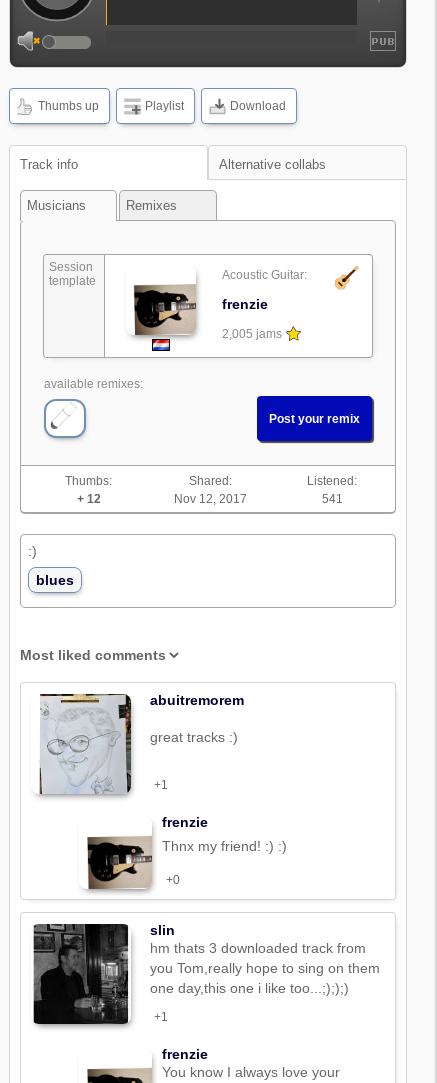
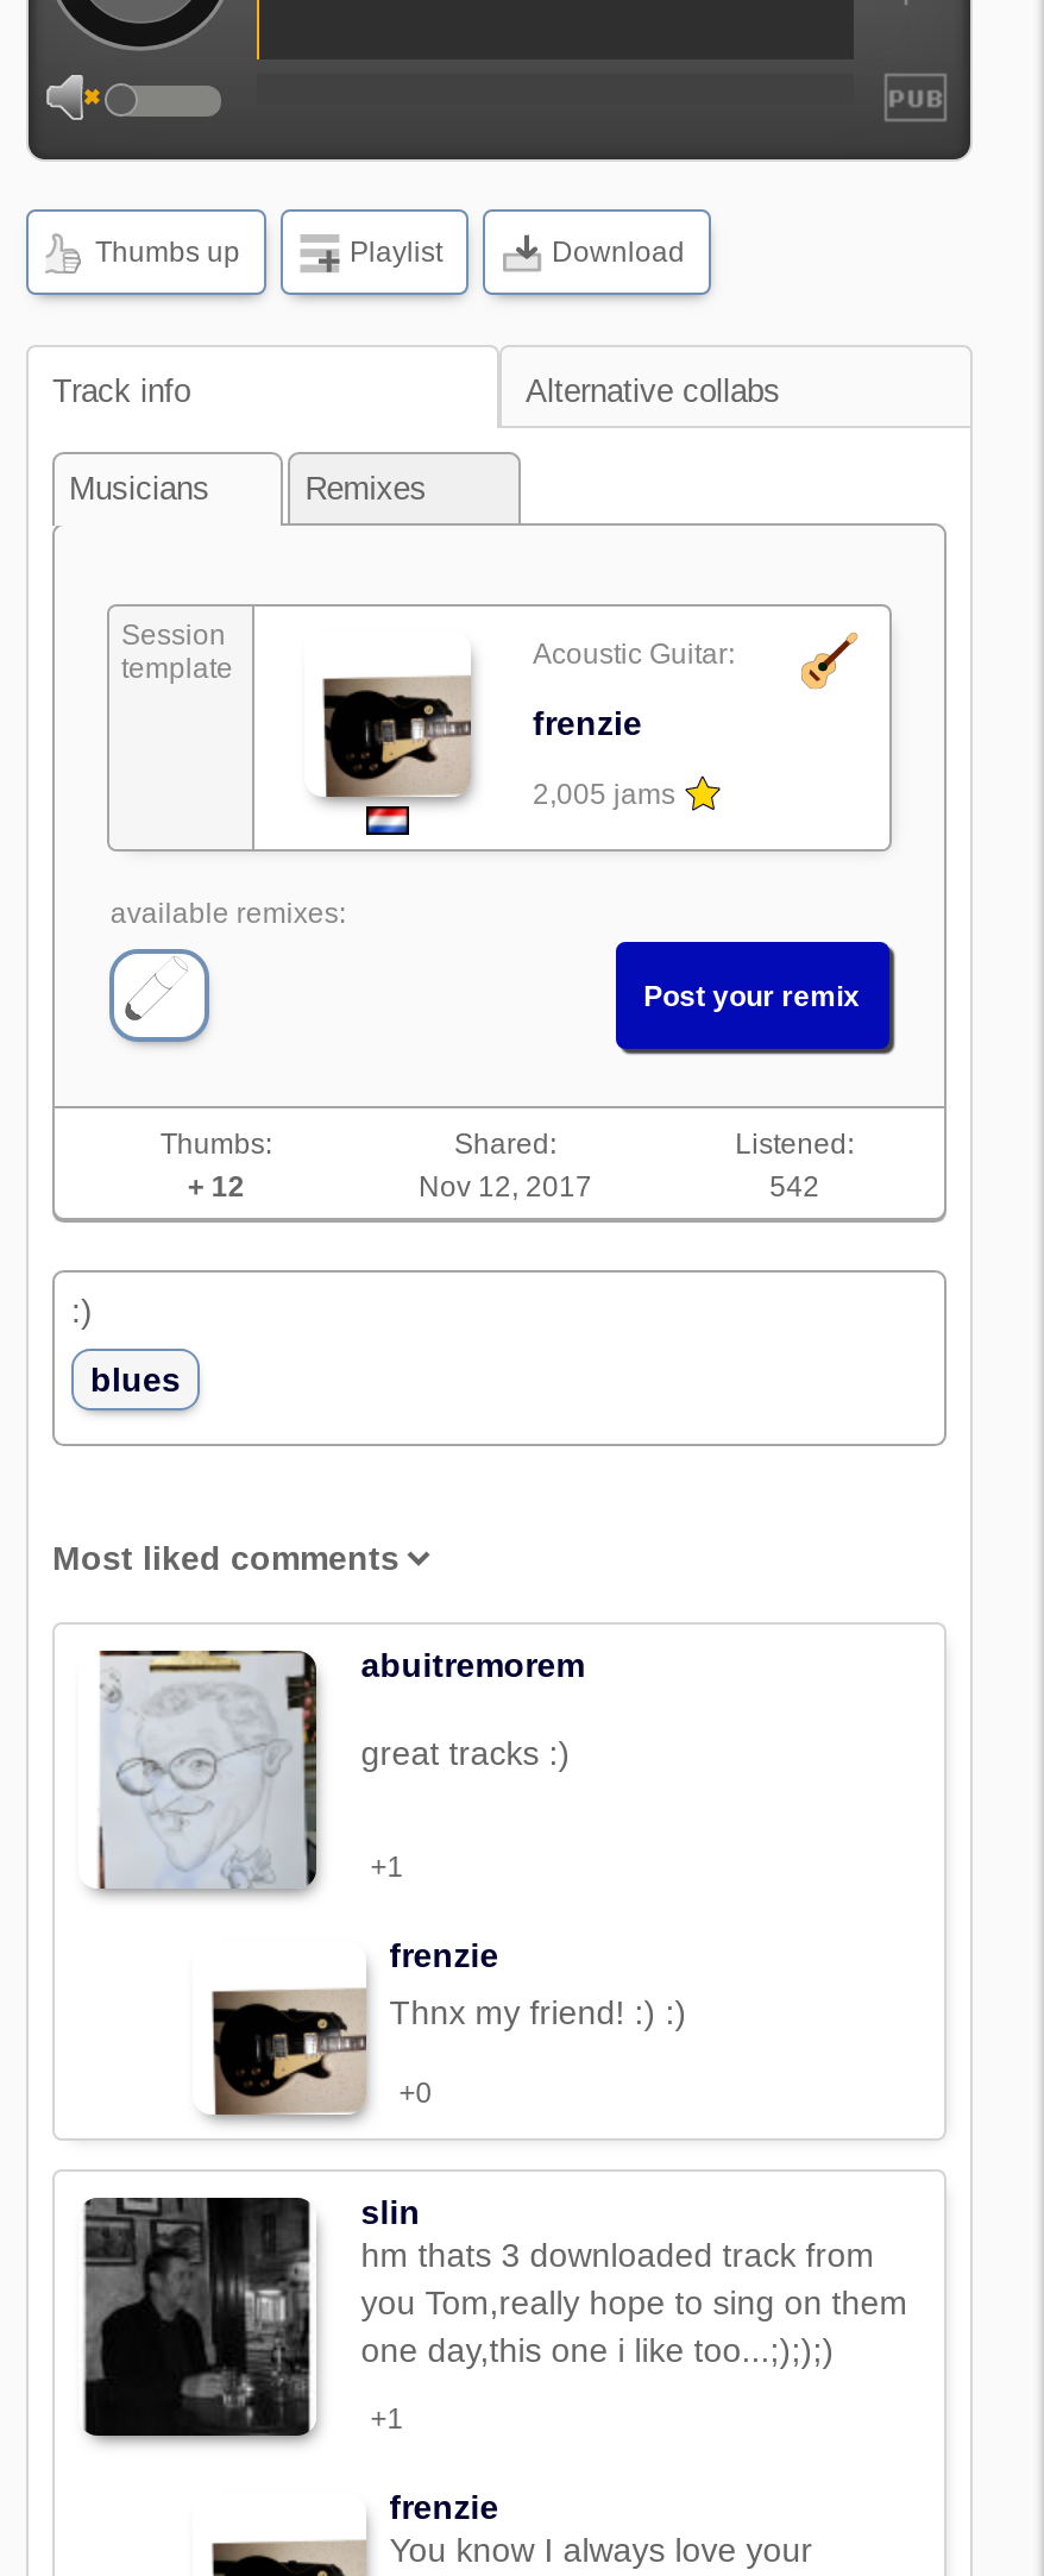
[322,492,343,506] 541 -> [770,1171,820,1205] 542

